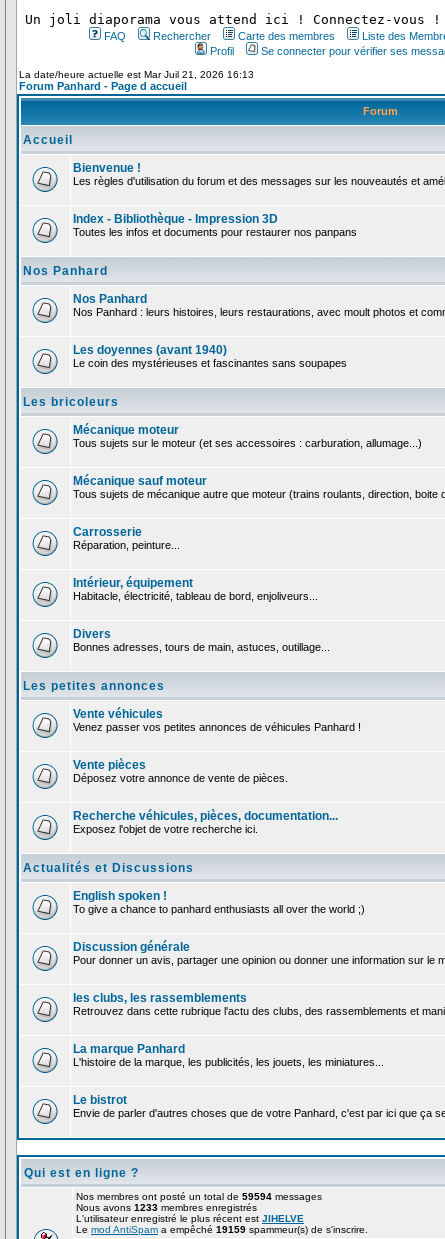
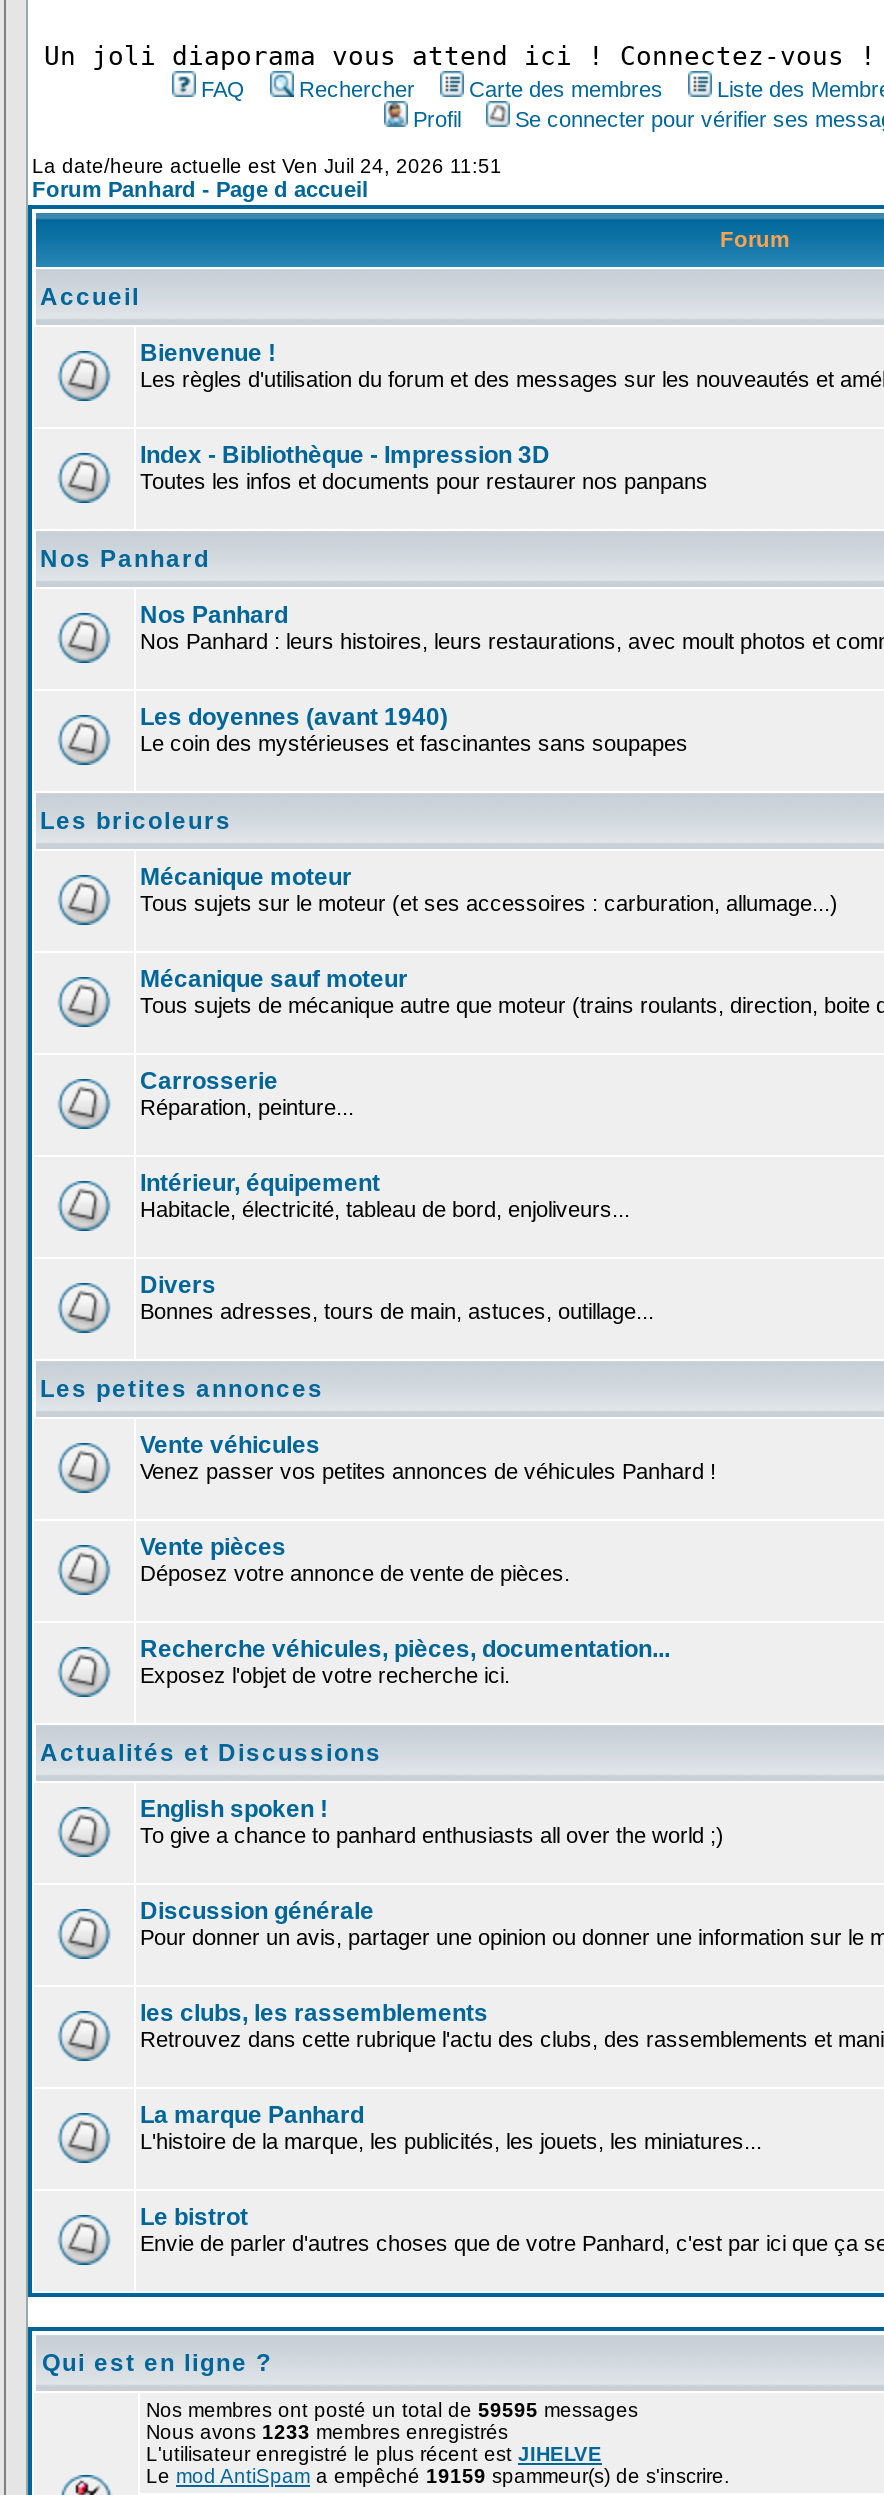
[19,69,254,80] La date/heure actuelle est Mar Juil 21, 2026 16:13 -> [32,155,502,177] La date/heure actuelle est Ven Juil 24, 2026 11:51
[76,1191,322,1202] Nos membres ont posté un total de 59594 messages -> [146,2399,638,2421] Nos membres ont posté un total de 59595 messages

